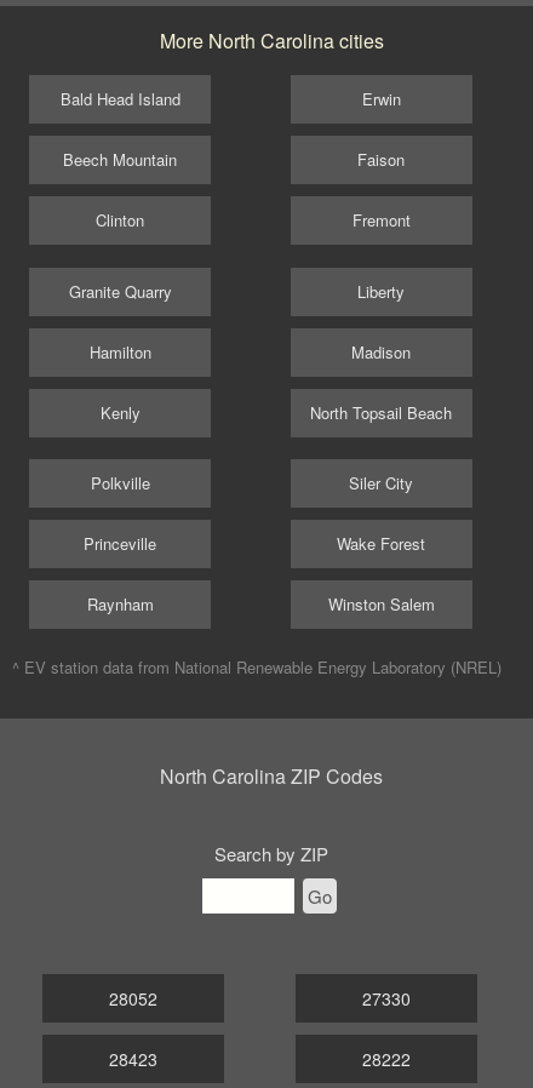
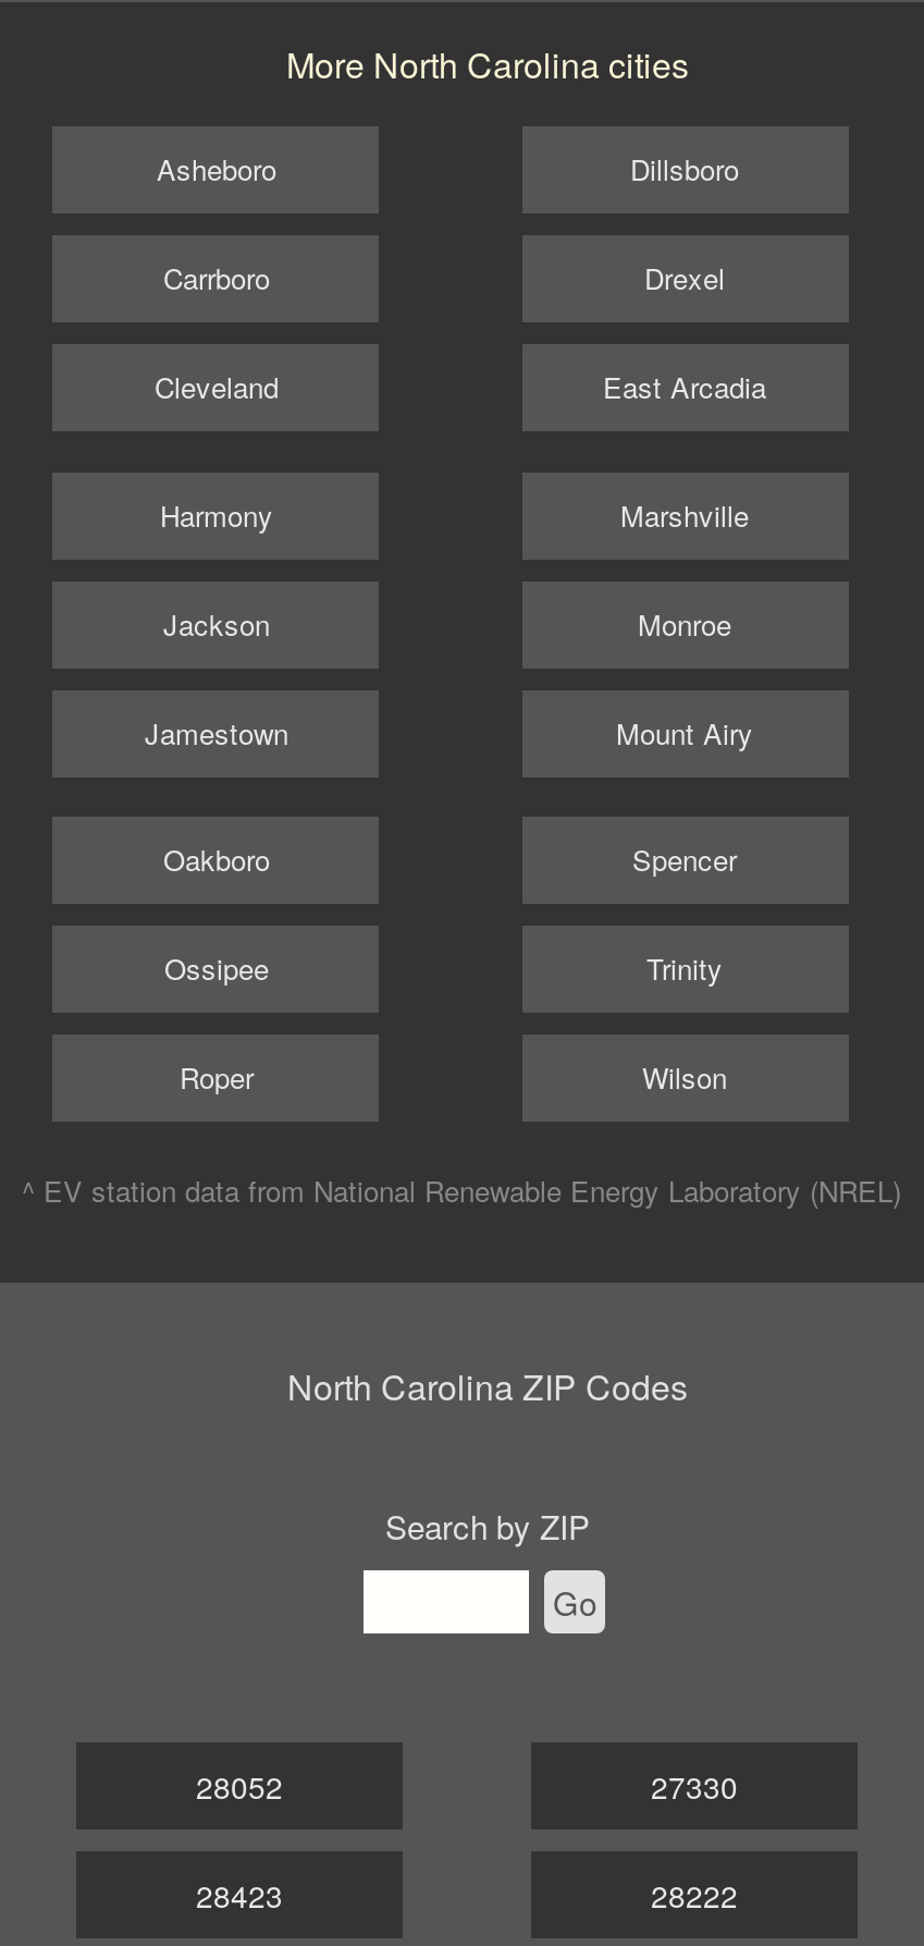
[61,87,180,110] Bald Head Island -> [157,147,276,189] Asheboro
[362,87,400,110] Erwin -> [630,147,739,189] Dillsboro
[64,147,177,170] Beech Mountain -> [163,256,270,298] Carrboro
[357,147,405,170] Faison -> [644,256,725,298] Drexel
[96,208,145,231] Clinton -> [155,365,279,406] Cleveland
[352,208,410,231] Fremont -> [603,365,766,406] East Arcadia
[69,279,172,302] Granite Quarry -> [160,493,273,535] Harmony
[357,279,405,302] Liberty -> [620,493,749,535] Marshville
[90,340,151,363] Hamilton -> [163,602,270,644] Jackson
[351,340,411,363] Madison -> [638,602,731,644] Monroe
[101,400,141,423] Kenly -> [145,711,288,752] Jamestown
[310,400,452,423] North Topsail Beach -> [616,711,753,752] Mount Airy
[91,472,150,495] Polkville -> [163,840,270,881] Oakboro
[349,472,413,495] Siler City -> [632,840,737,881] Spencer
[84,532,157,556] Princeville -> [164,948,269,990] Ossipee
[337,532,425,556] Wake Forest -> [646,948,723,990] Trinity
[87,593,154,616] Raynham -> [180,1057,254,1099] Roper
[328,593,434,616] Winston Salem -> [642,1057,727,1099] Wilson

